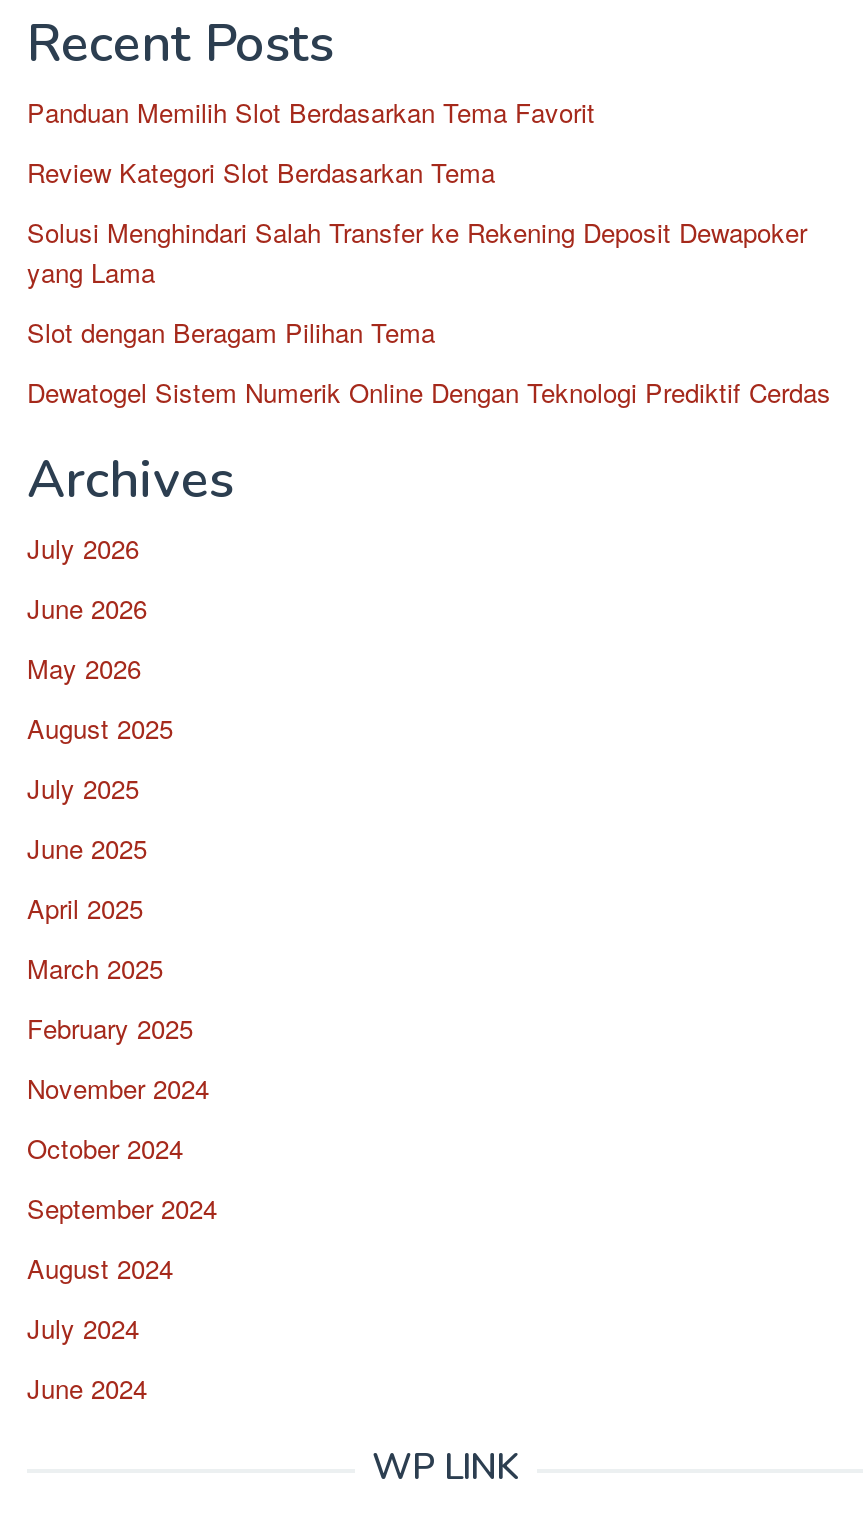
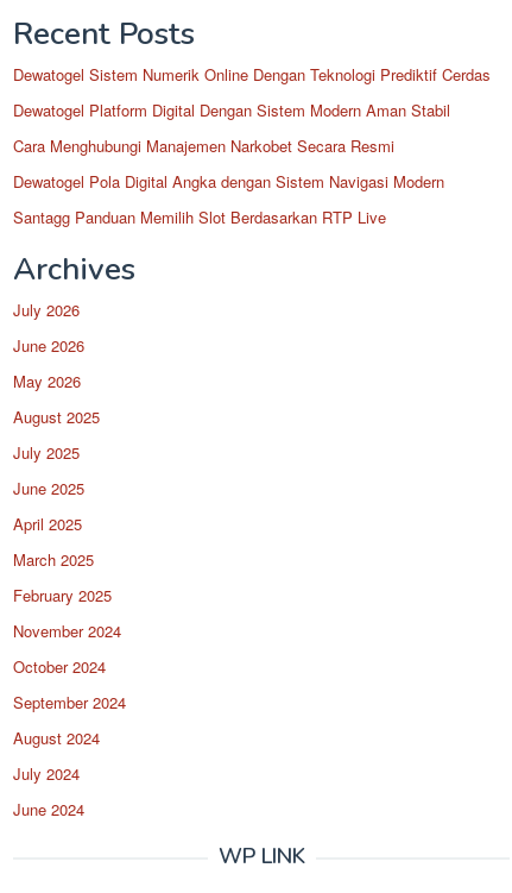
[27,93,807,351] Panduan Memilih Slot Berdasarkan Tema Favorit | Review Kategori Slot Berdasarkan Tema | Solusi Menghindari Salah Transfer ke Rekening Deposit Dewapoker | yang Lama | Slot dengan Beragam Pilihan Tema -> none
moved [27,373,831,411] -> [13,63,491,86]: Dewatogel Sistem Numerik Online Dengan Teknologi Prediktif Cerdas
none -> [13,99,450,228] Dewatogel Platform Digital Dengan Sistem Modern Aman Stabil | Cara Menghubungi Manajemen Narkobet Secara Resmi | Dewatogel Pola Digital Angka dengan Sistem Navigasi Modern | Santagg Panduan Memilih Slot Berdasarkan RTP Live

